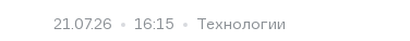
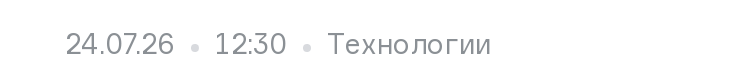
[53,14,174,32] 21.07.26 | 16:15 -> [65,27,287,61] 24.07.26 | 12:30

